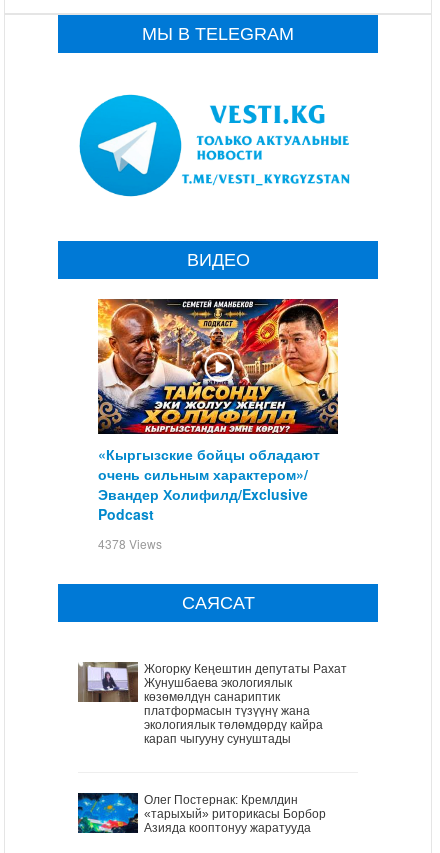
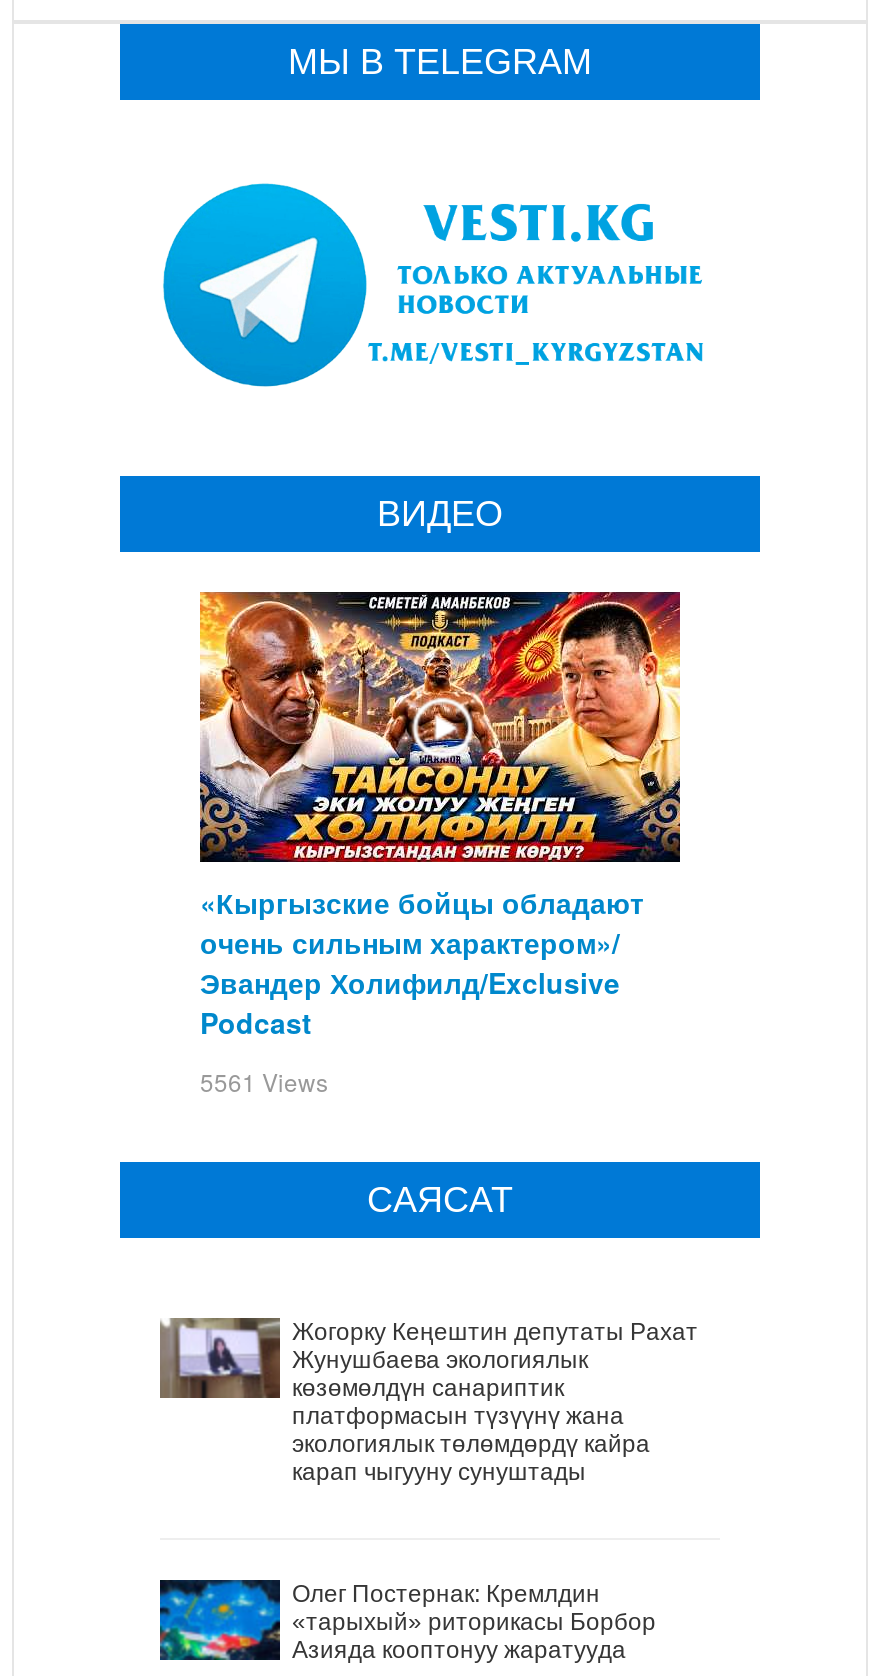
[98,535,162,552] 4378 Views -> [200,1064,328,1098] 5561 Views

